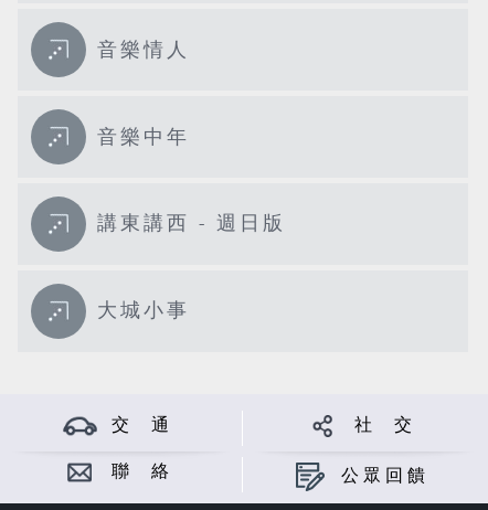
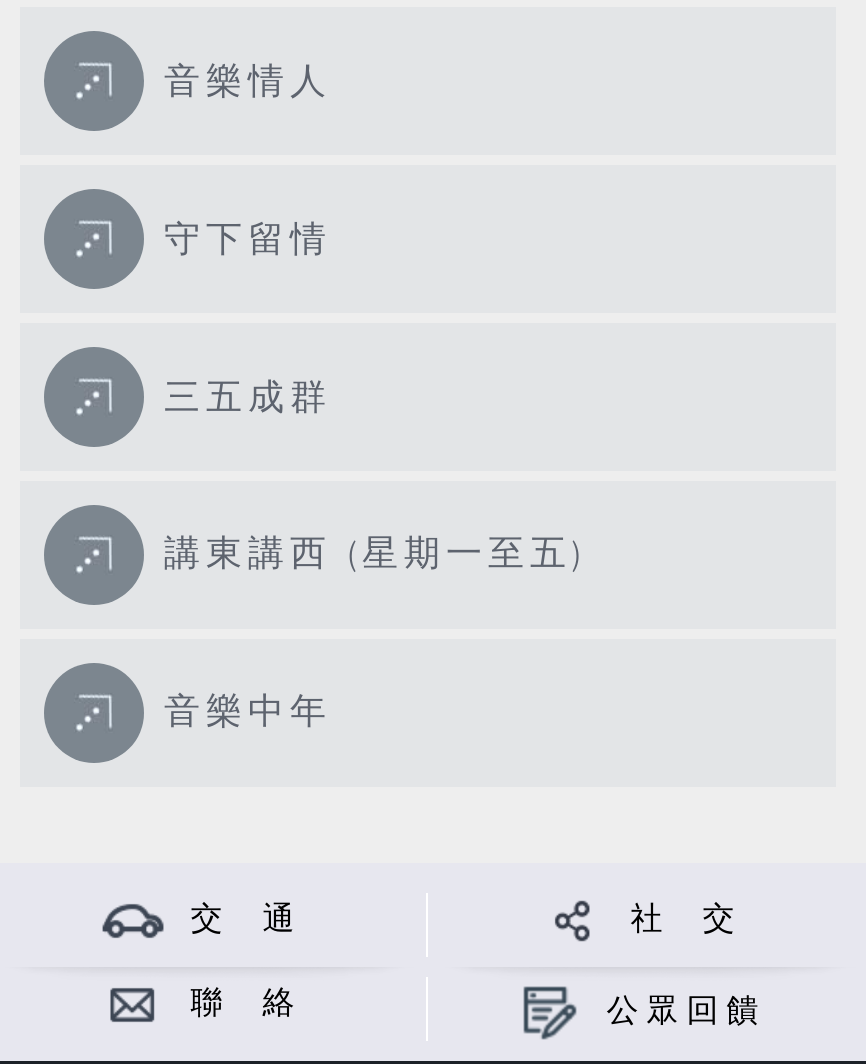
none -> [164,218,332,260] 守下留情
none -> [164,376,332,418] 三五成群
none -> [164,533,586,575] 講東講西 (星期一至五)
moved [97,125,190,148] -> [164,691,332,733]: 音樂中年
[97,212,286,235] 講東講西 - 週日版 -> none
[97,299,190,322] 大城小事 -> none

